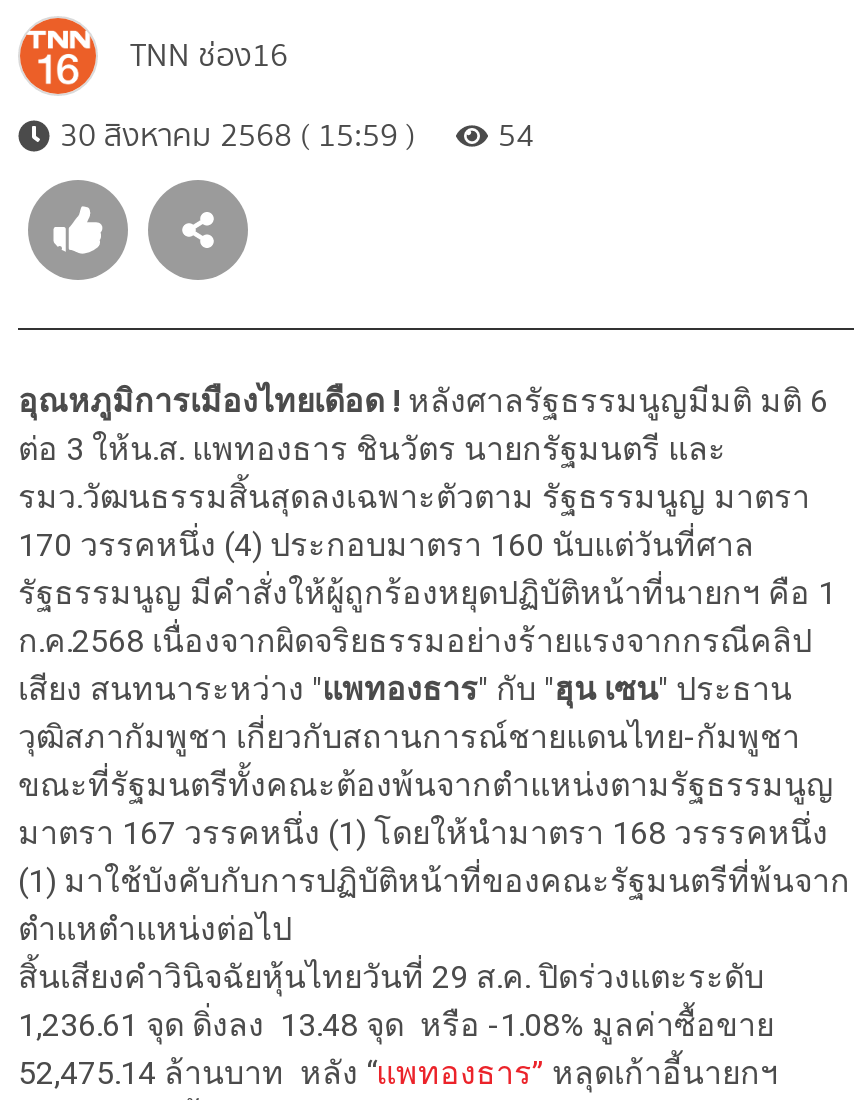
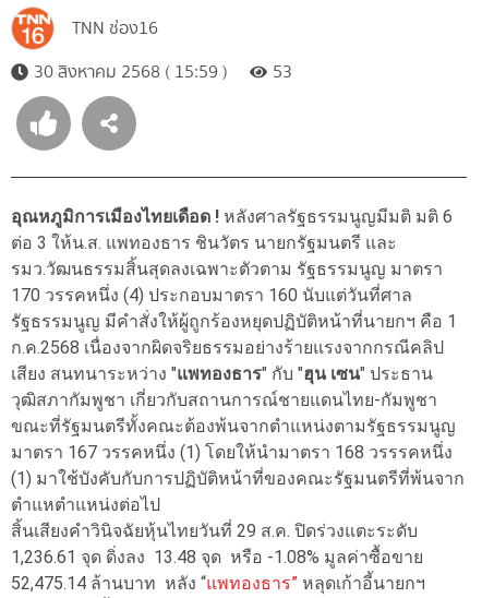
[60,112,534,158] 30 สิงหาคม 2568 ( 15:59 ) 54 -> [34,59,292,84] 30 สิงหาคม 2568 ( 15:59 ) 53

